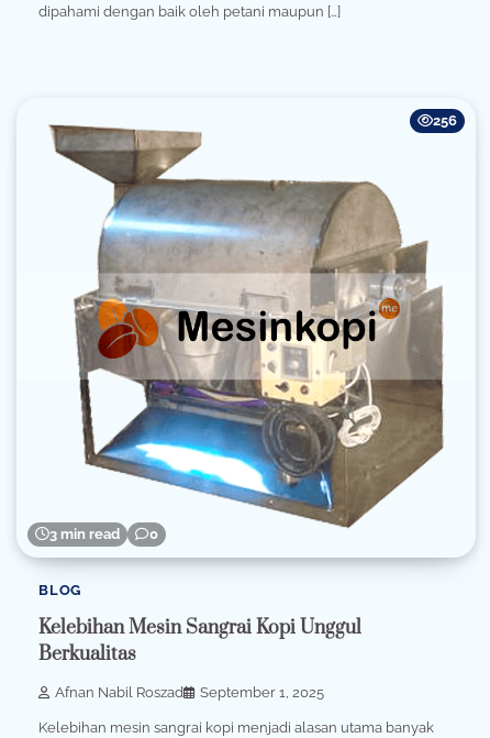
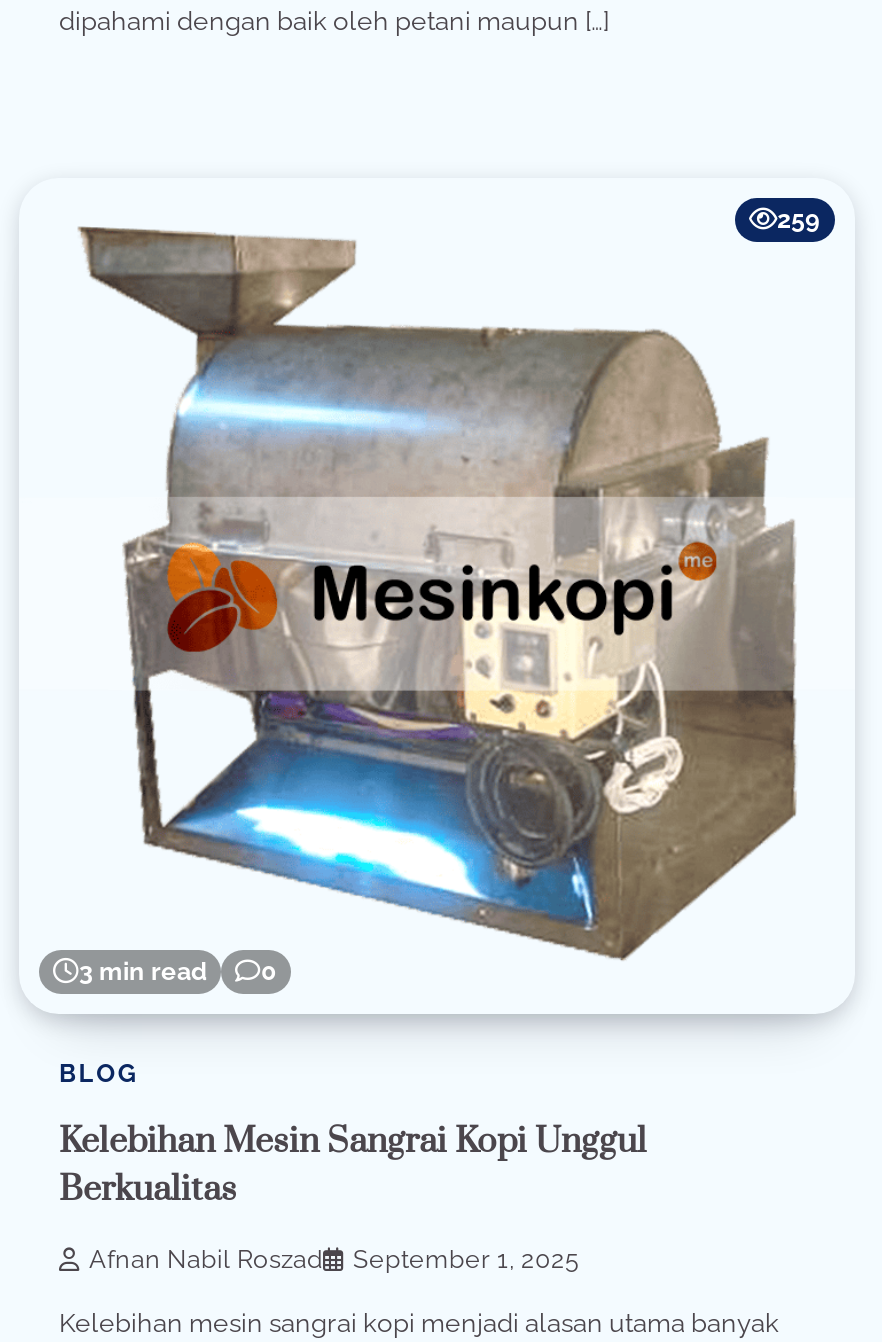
[433,112,457,129] 256 -> [777,204,821,234] 259

